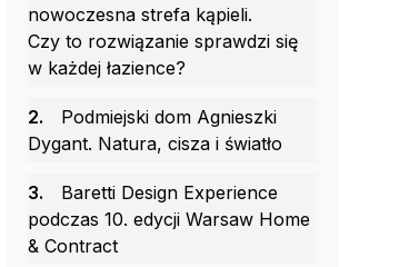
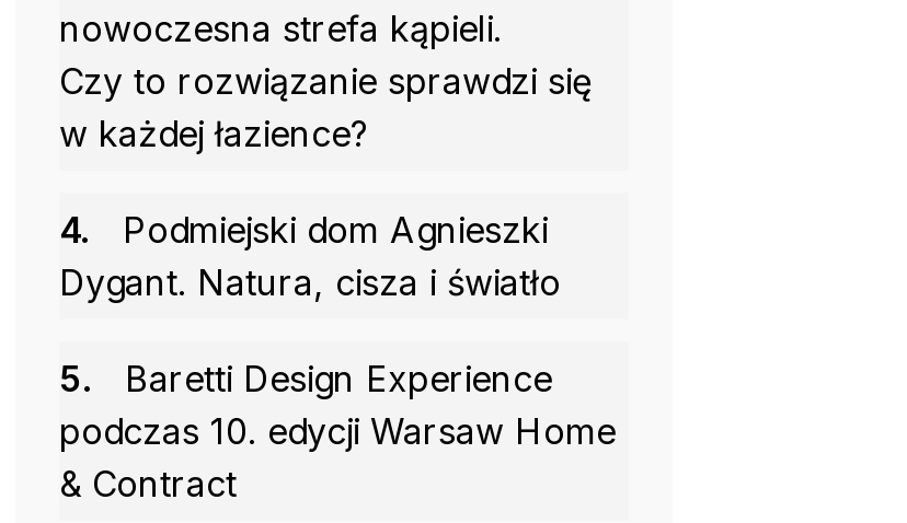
[28,106,277,128] 2. Podmiejski dom Agnieszki -> [59,208,548,252] 4. Podmiejski dom Agnieszki
[28,181,278,204] 3. Baretti Design Experience -> [59,357,552,401] 5. Baretti Design Experience

